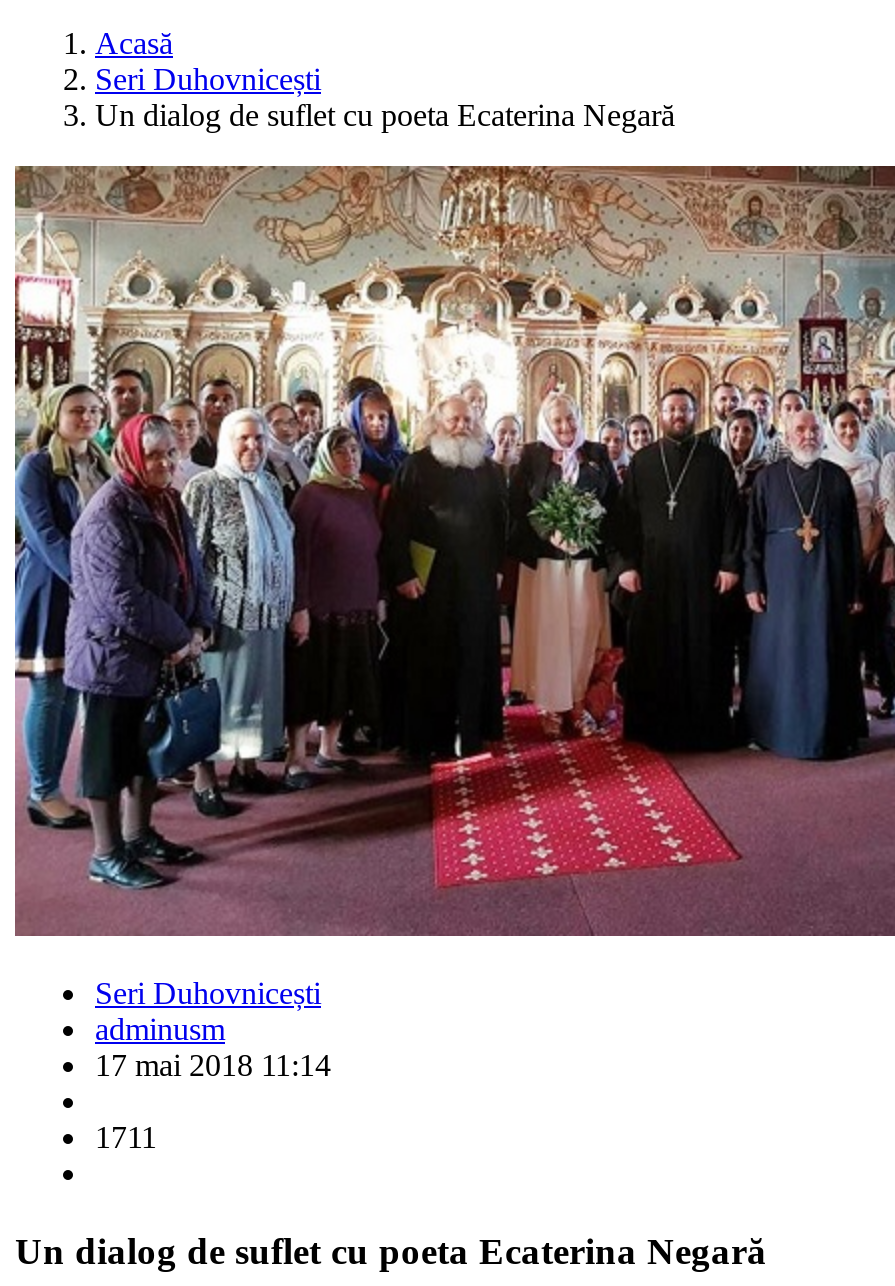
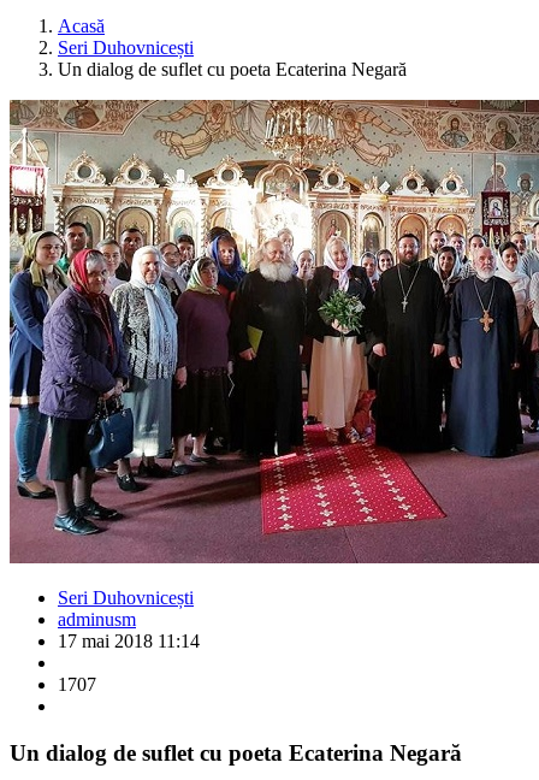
[95,1120,157,1154] 1711 -> [58,674,96,695] 1707

